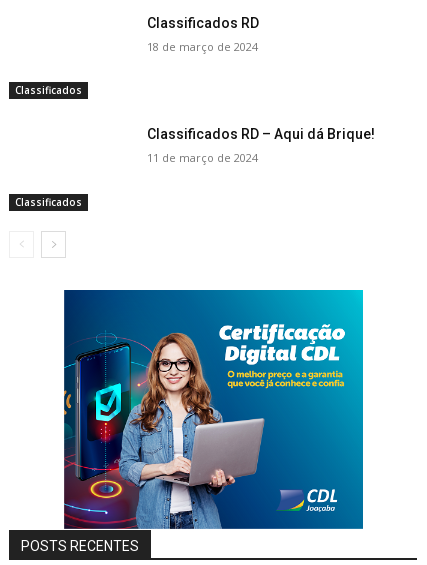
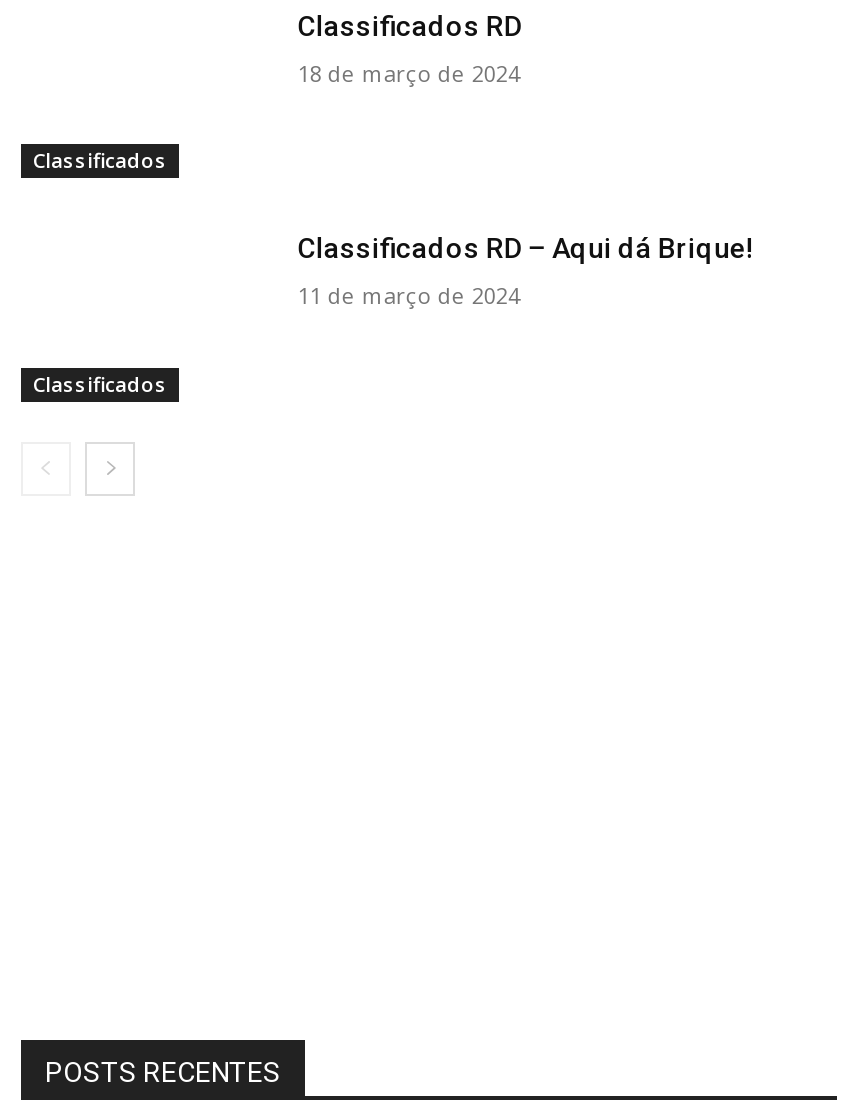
[63,289,364,530] [image] -> none

